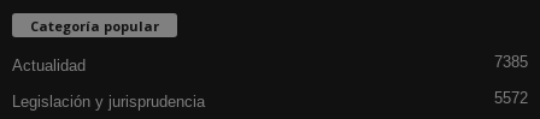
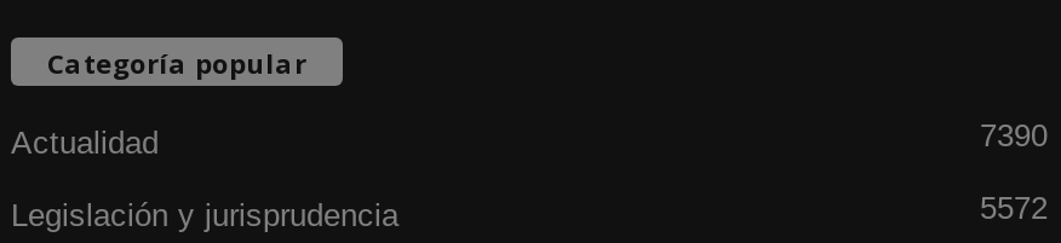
[494,52,528,70] 7385 -> [980,116,1048,153] 7390

